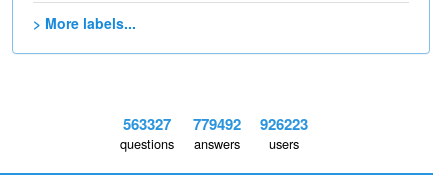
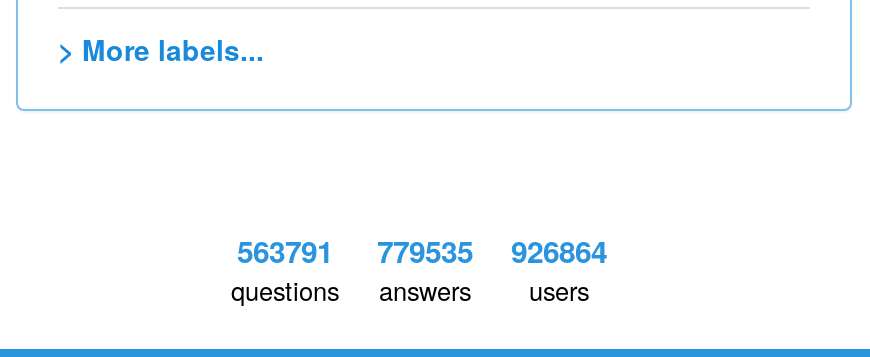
[122,113,170,135] 563327 -> [237,229,333,273] 563791
[192,113,240,135] 779492 -> [377,229,473,273] 779535
[259,113,307,135] 926223 -> [511,229,607,273] 926864

